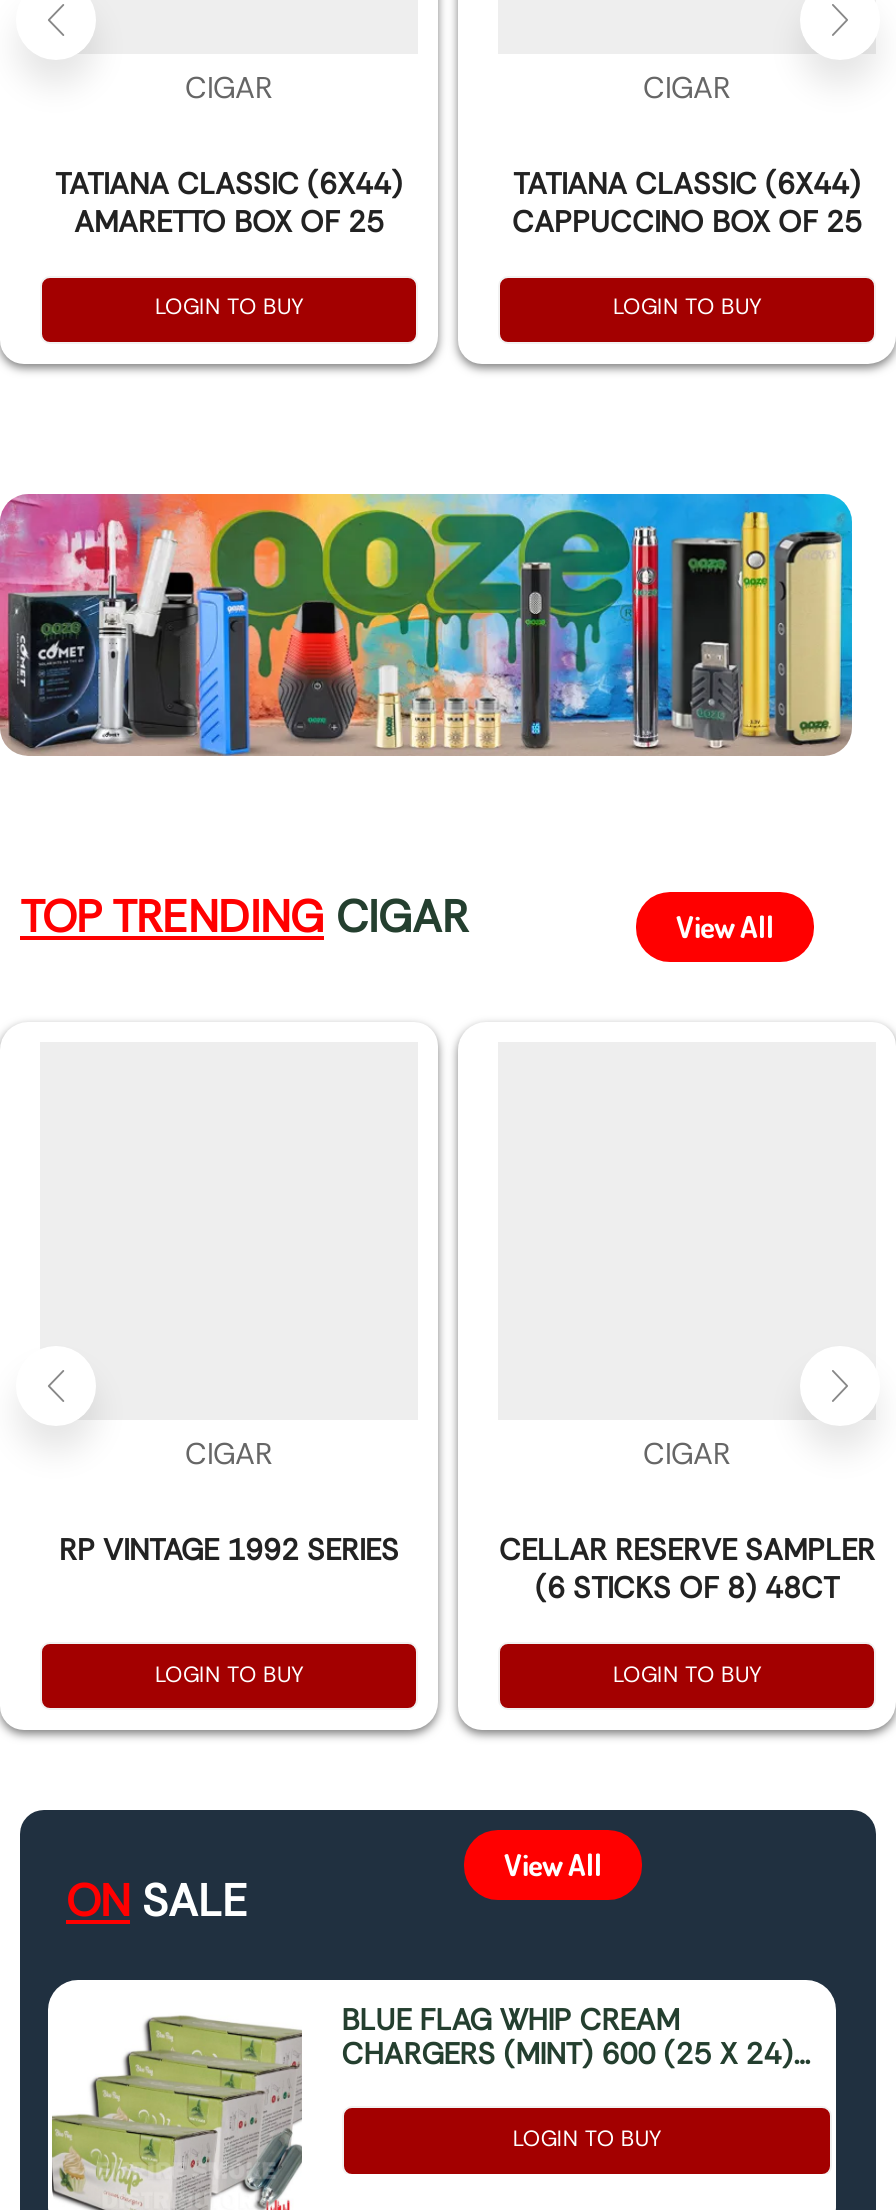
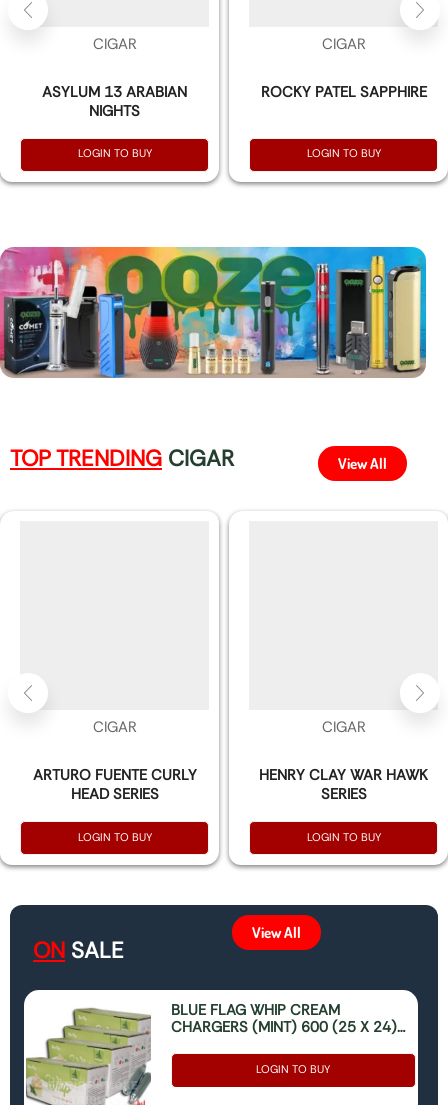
[55,163,403,241] TATIANA CLASSIC (6X44) | AMARETTO BOX OF 25 -> [42,82,187,121] ASYLUM 13 ARABIAN | NIGHTS
[512,163,862,241] TATIANA CLASSIC (6X44) | CAPPUCCINO BOX OF 25 -> [260,82,426,102] ROCKY PATEL SAPPHIRE
[59,1530,399,1570] RP VINTAGE 1992 SERIES -> [32,765,196,804] ARTURO FUENTE CURLY | HEAD SERIES
[499,1530,875,1608] CELLAR RESERVE SAMPLER | (6 STICKS OF 8) 48CT -> [259,765,428,804] HENRY CLAY WAR HAWK | SERIES

